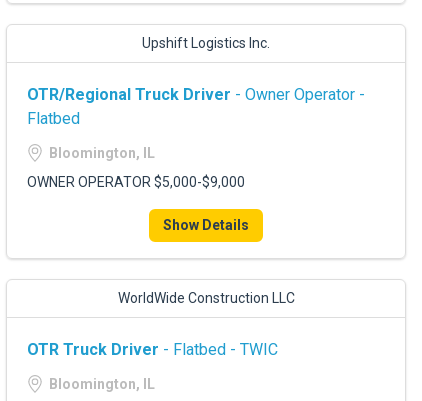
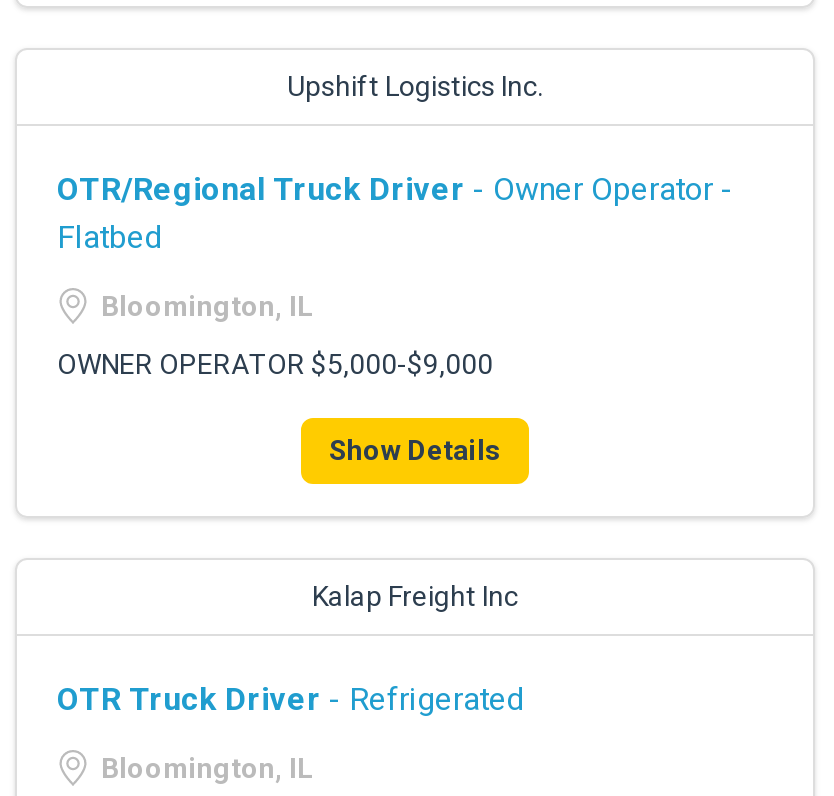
[117,290,294,306] WorldWide Construction LLC -> [312,580,518,612] Kalap Freight Inc
[27,340,278,359] OTR Truck Driver - Flatbed - TWIC -> [57,680,525,718] OTR Truck Driver - Refrigerated

